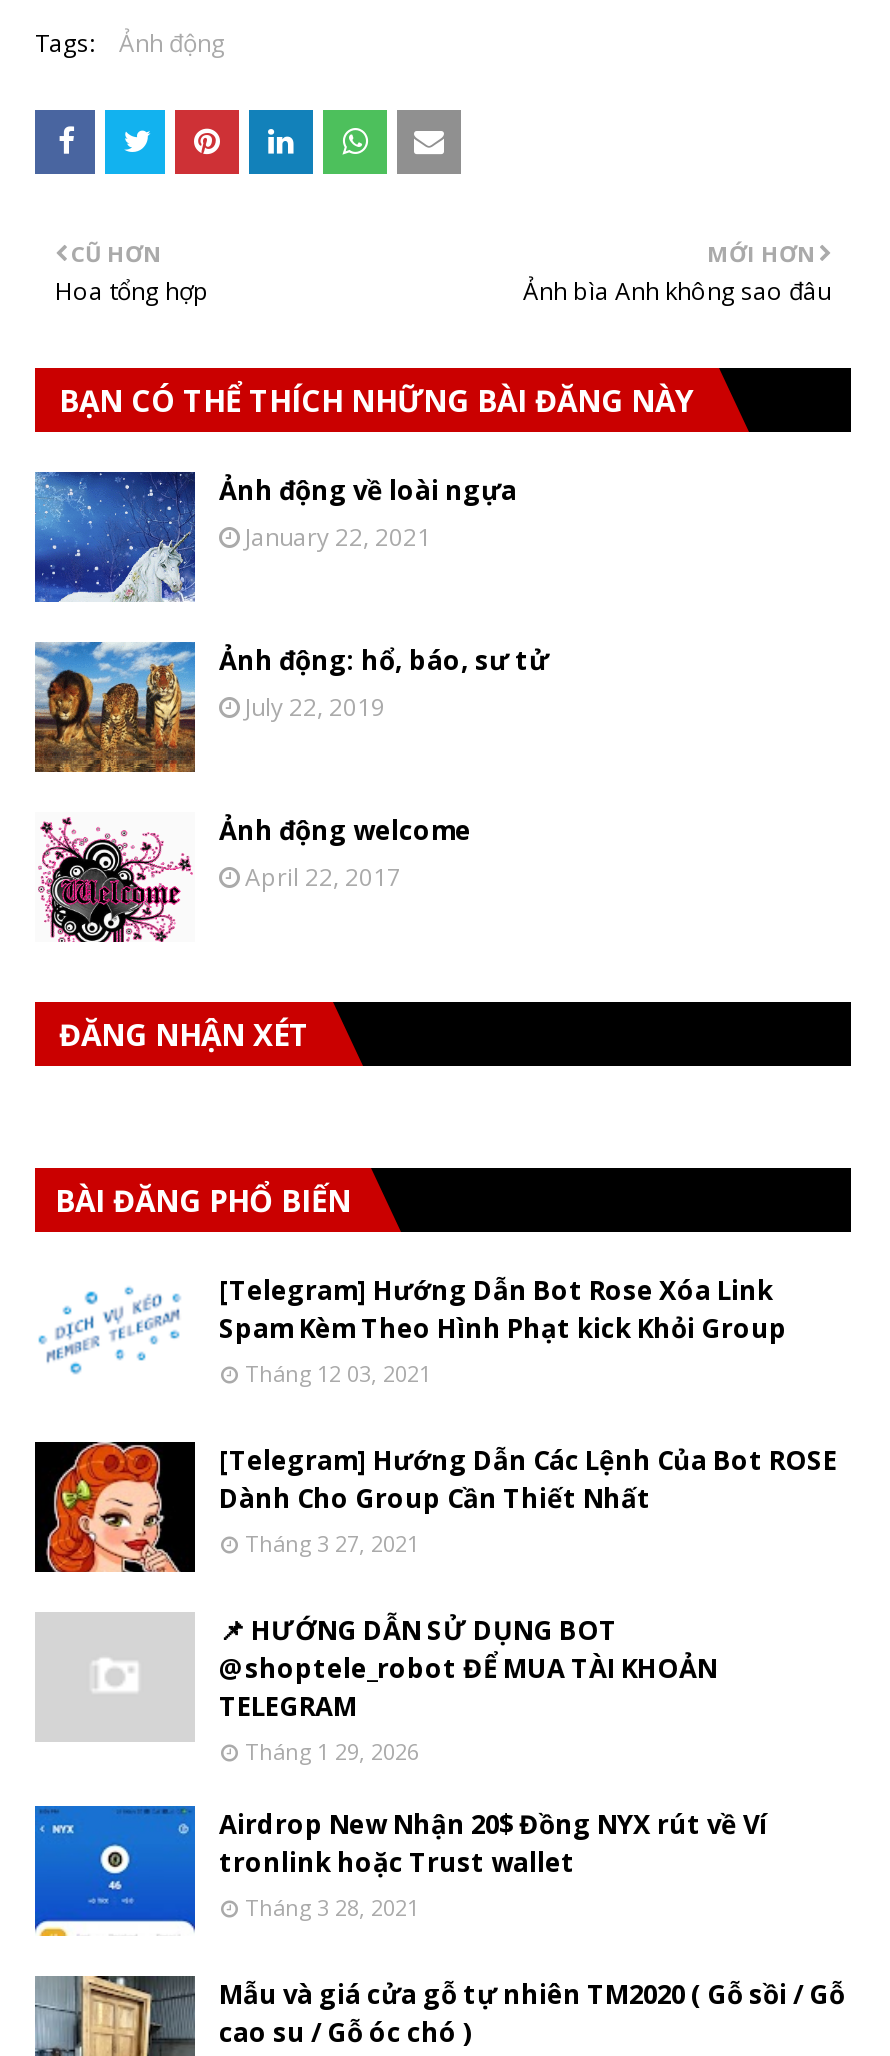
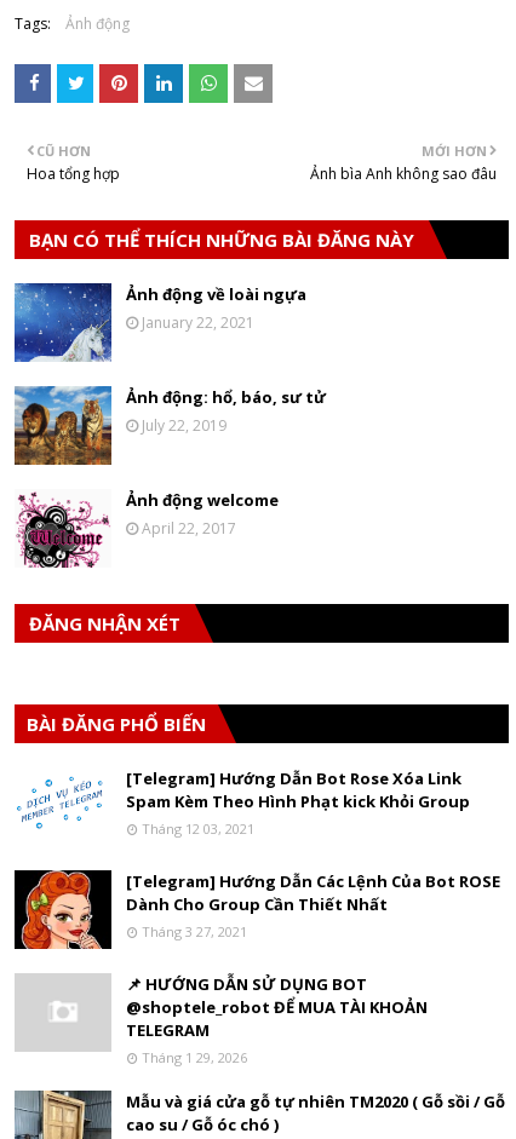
[33,1806,767,1938] [image] | Airdrop New Nhận 20$ Đồng NYX rút về Ví | tronlink hoặc Trust wallet | Tháng 3 28, 2021 -> none

